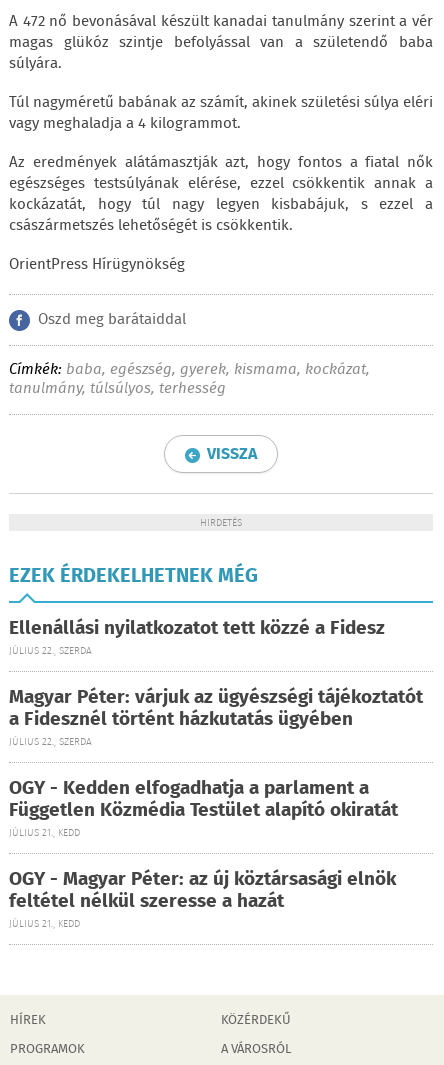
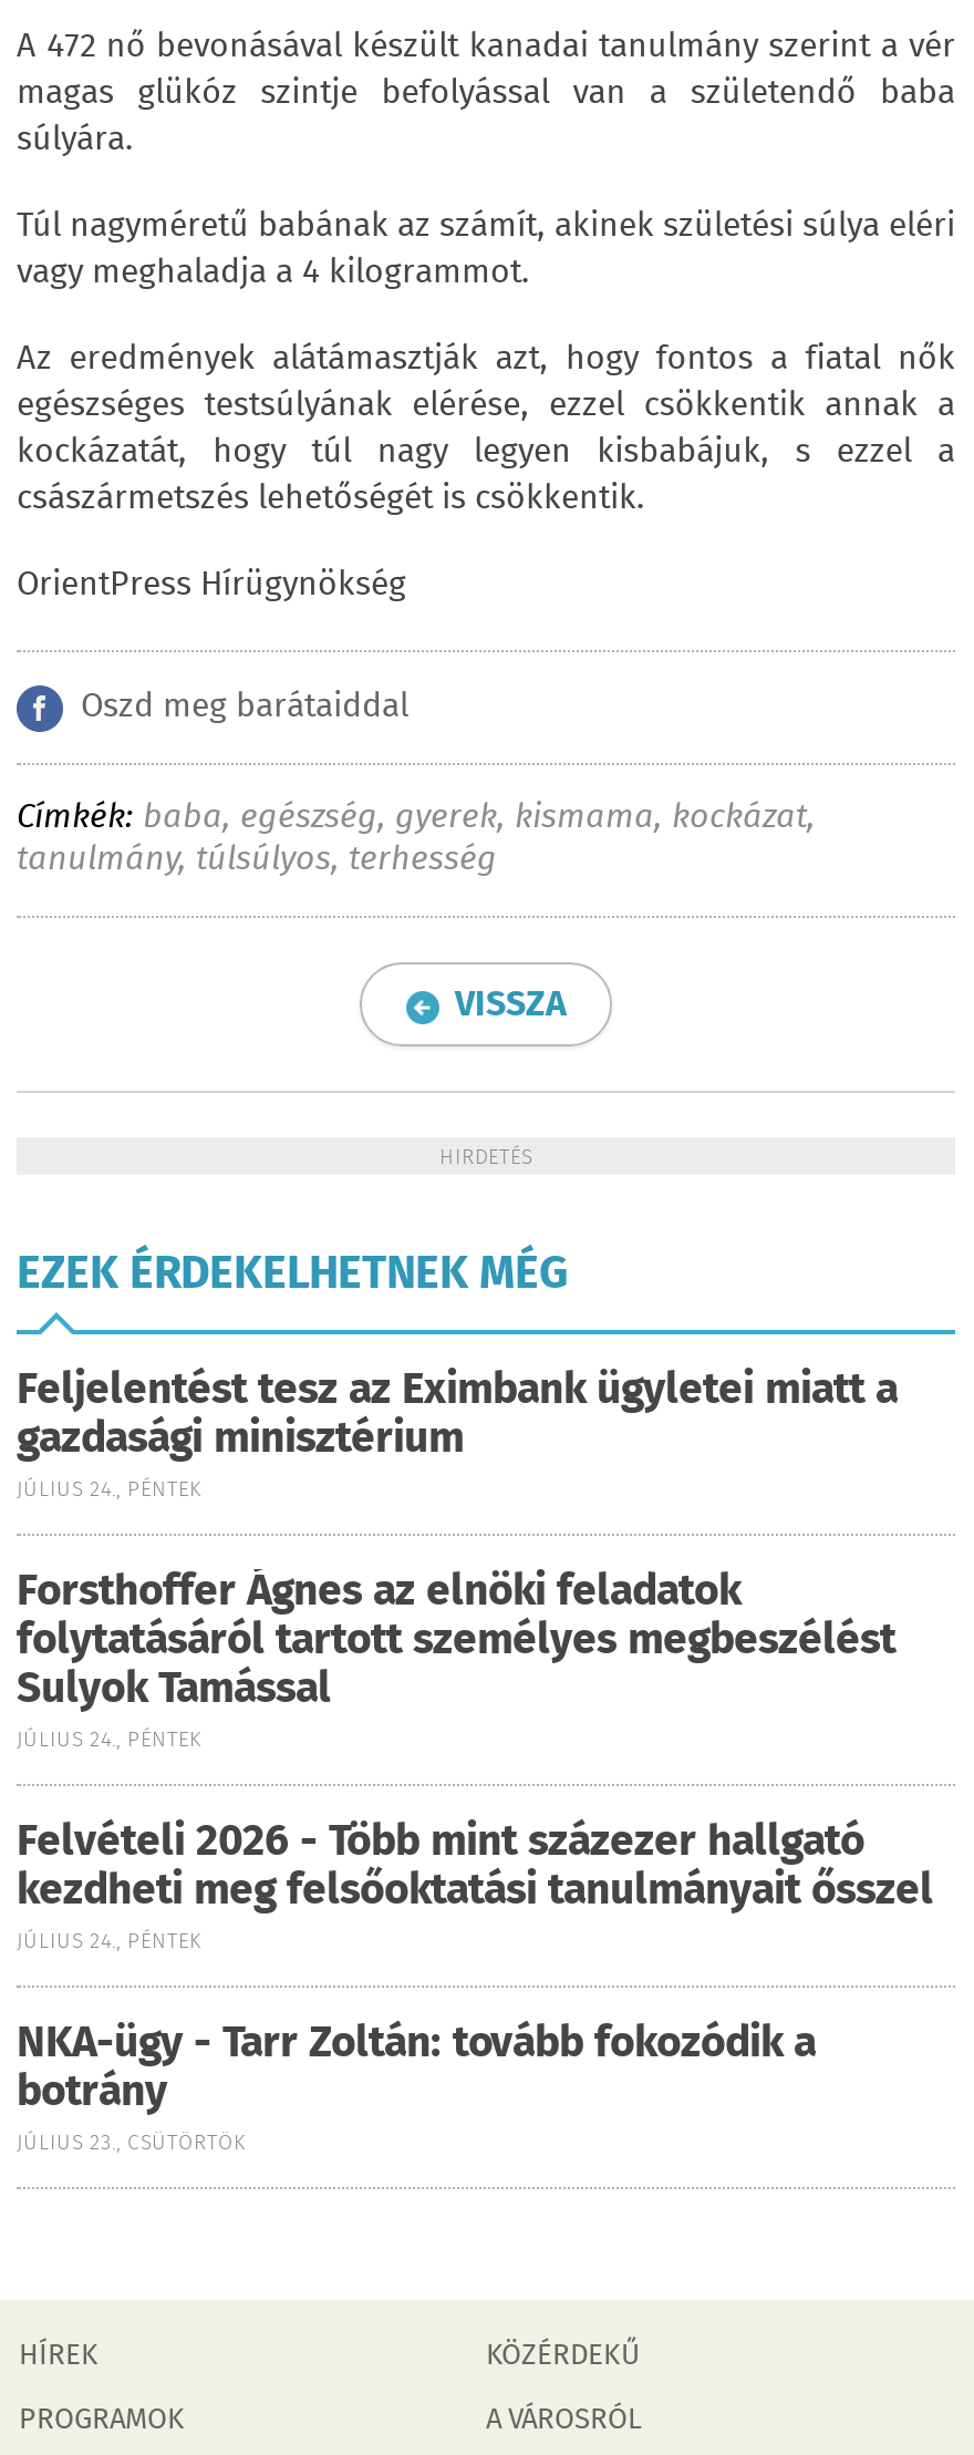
[9,614,385,659] Ellenállási nyilatkozatot tett közzé a Fidesz | JÚLIUS 22., SZERDA -> [17,1359,898,1507] Feljelentést tesz az Eximbank ügyletei miatt a | gazdasági minisztérium | JÚLIUS 24., PÉNTEK
[9,683,423,750] Magyar Péter: várjuk az ügyészségi tájékoztatót | a Fidesznél történt házkutatás ügyében | JÚLIUS 22., SZERDA -> [17,1560,895,1757] Forsthoffer Ágnes az elnöki feladatok | folytatásáról tartott személyes megbeszélést | Sulyok Tamással | JÚLIUS 24., PÉNTEK
[9,774,398,841] OGY - Kedden elfogadhatja a parlament a | Független Közmédia Testület alapító okiratát | JÚLIUS 21., KEDD -> [17,1811,933,1959] Felvételi 2026 - Több mint százezer hallgató | kezdheti meg felsőoktatási tanulmányait ősszel | JÚLIUS 24., PÉNTEK
[9,865,396,932] OGY - Magyar Péter: az új köztársasági elnök | feltétel nélkül szeresse a hazát | JÚLIUS 21., KEDD -> [17,2012,816,2160] NKA-ügy - Tarr Zoltán: tovább fokozódik a | botrány | JÚLIUS 23., CSÜTÖRTÖK

